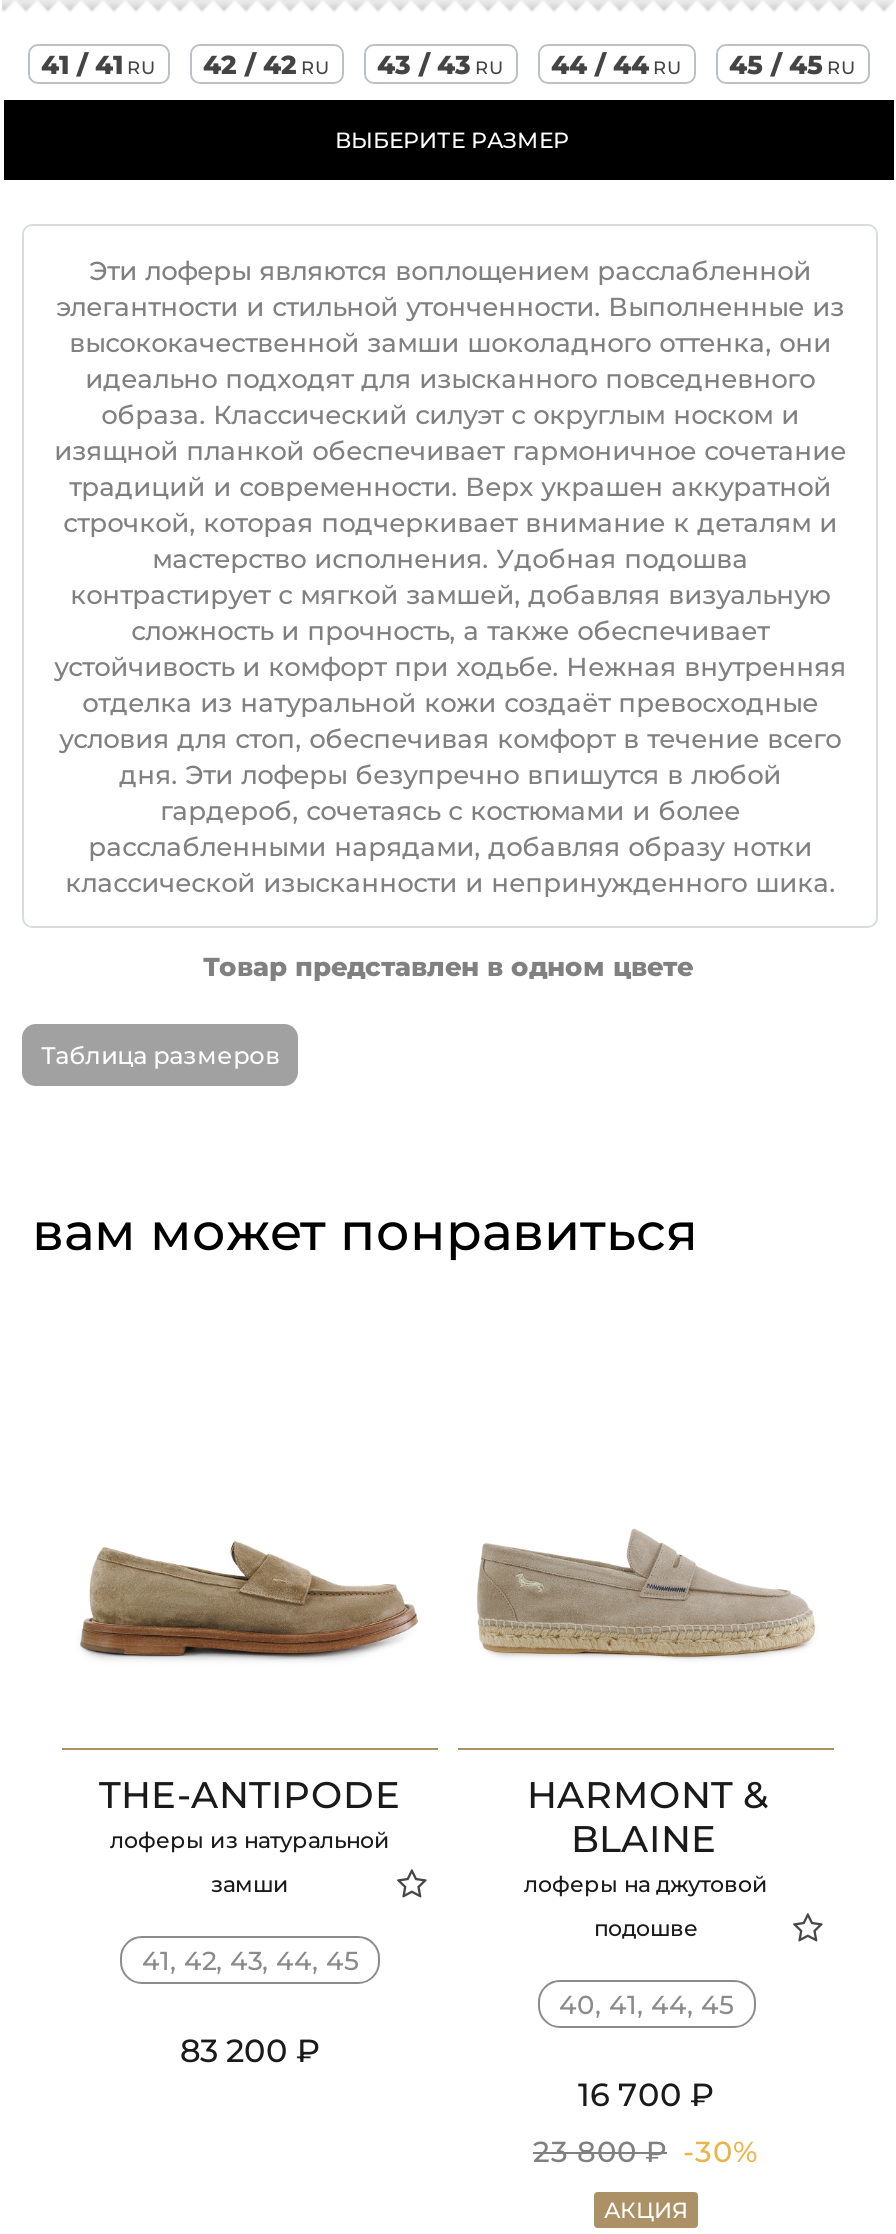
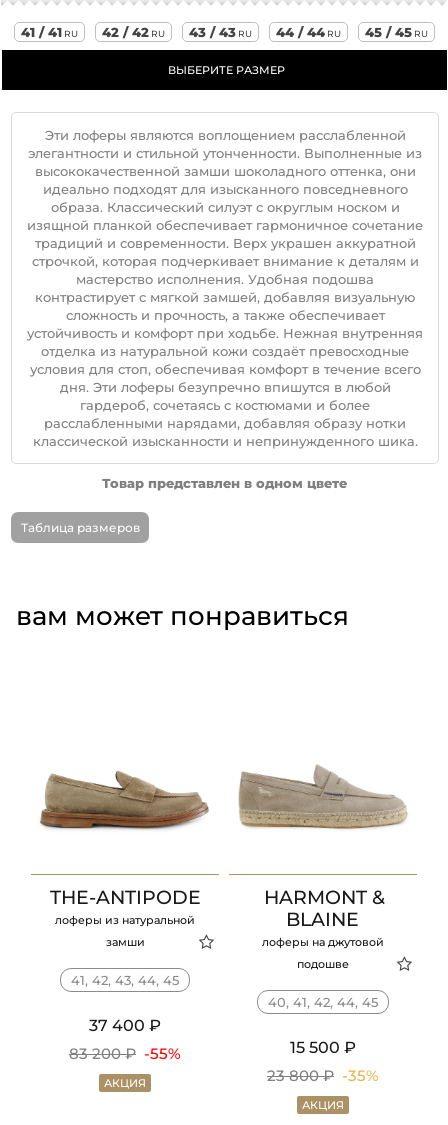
[559,1987,733,2019] 40, 41, 44, 45 -> [268,993,378,1009] 40, 41, 42, 44, 45
[180,2031,320,2069] 83 200 ₽ -> [69,1015,181,1089] 37 400 ₽ | 83 200 ₽ -55% | АКЦИЯ
[578,2075,714,2113] 16 700 ₽ -> [290,1037,356,1056] 15 500 ₽
[533,2133,759,2169] 23 800 ₽ -30% -> [267,1066,379,1084] 23 800 ₽ -35%

